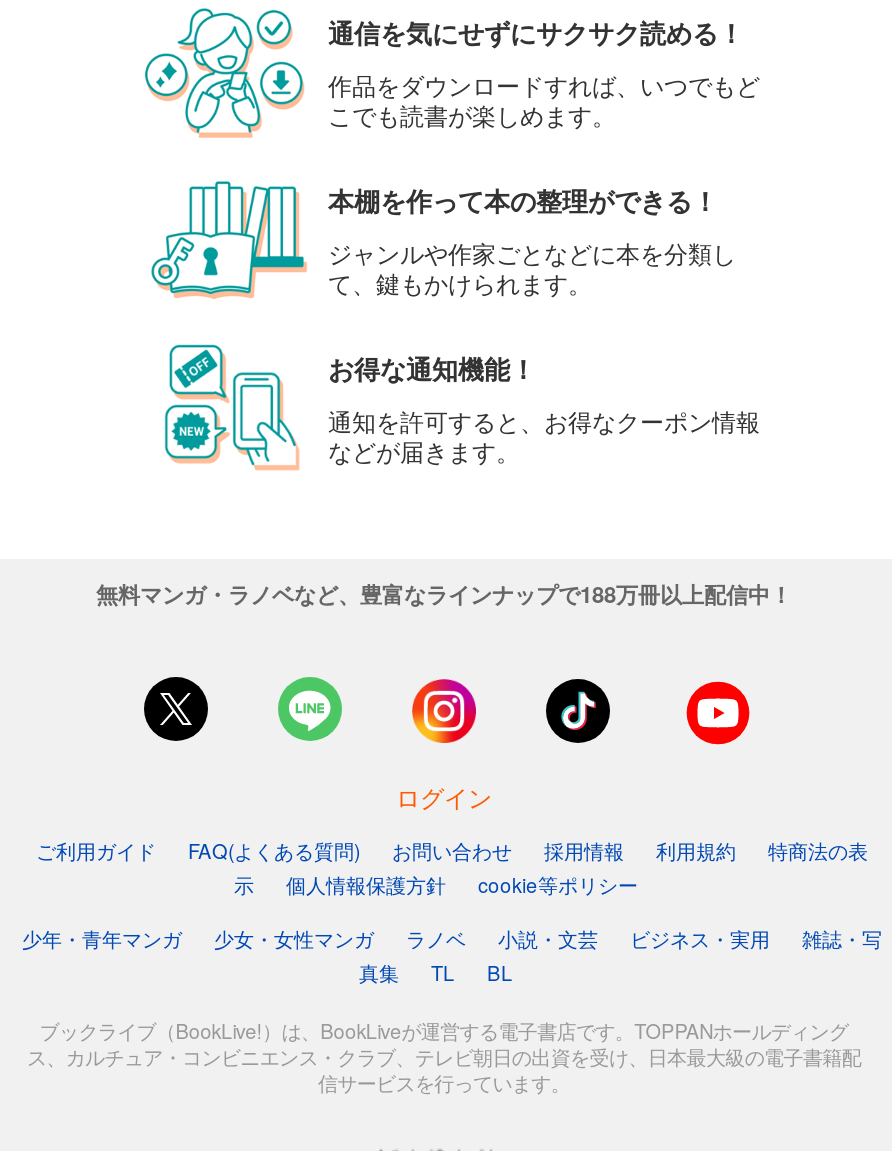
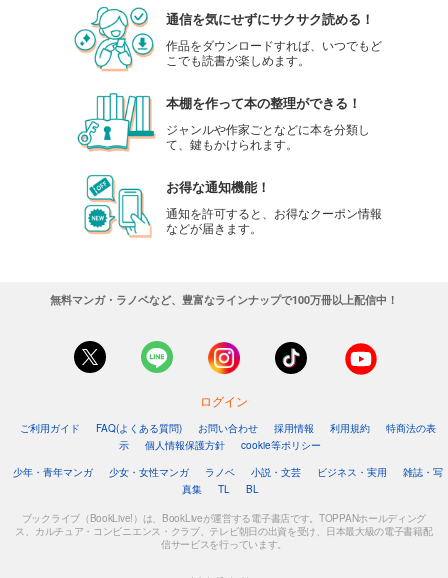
[96,580,792,610] 無料マンガ・ラノベなど、豊富なラインナップで188万冊以上配信中！ -> [50,292,398,307] 無料マンガ・ラノベなど、豊富なラインナップで100万冊以上配信中！

